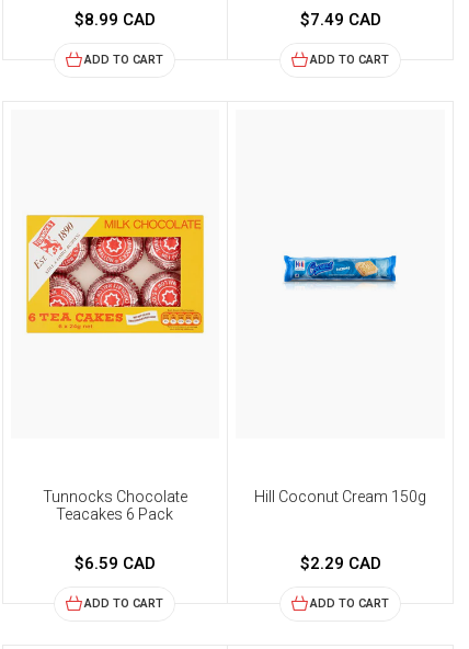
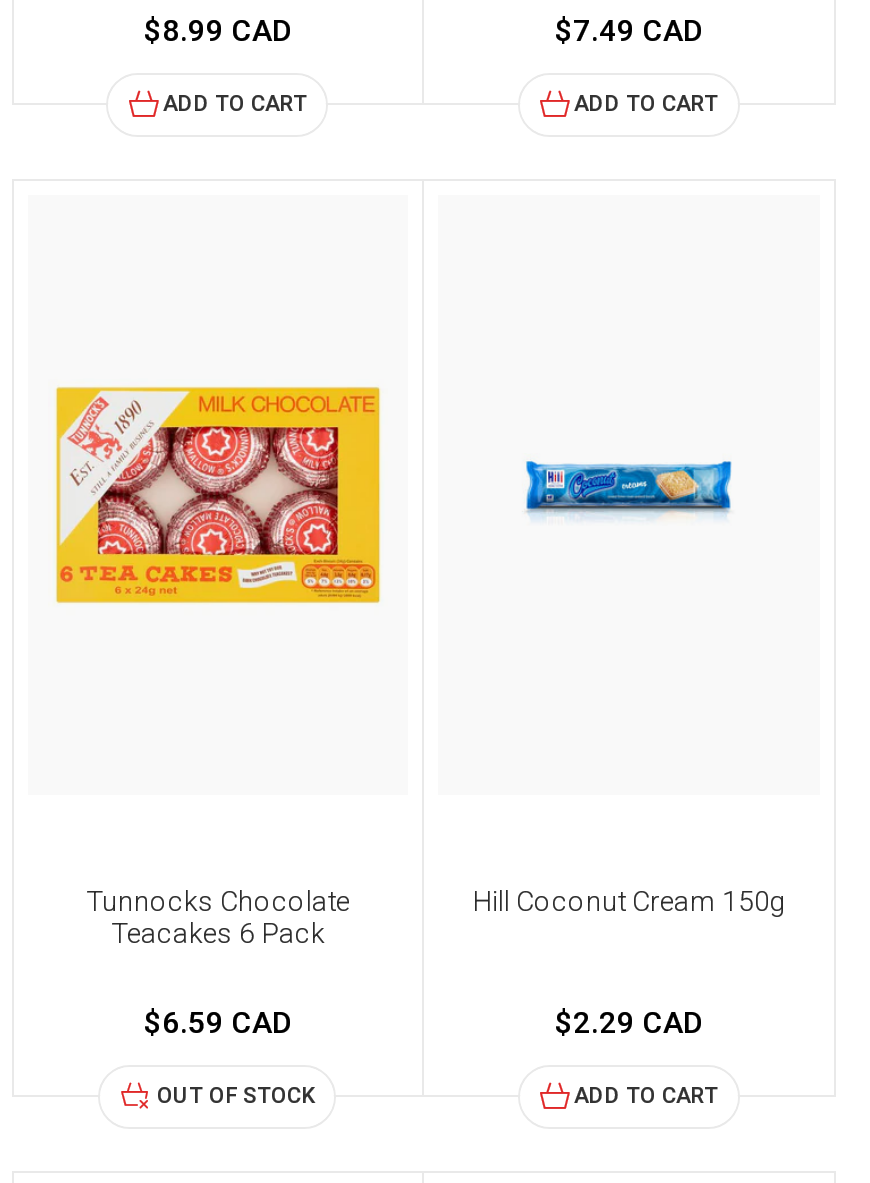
[85,596,164,611] ADD TO CART -> [157,1083,315,1109] OUT OF STOCK

